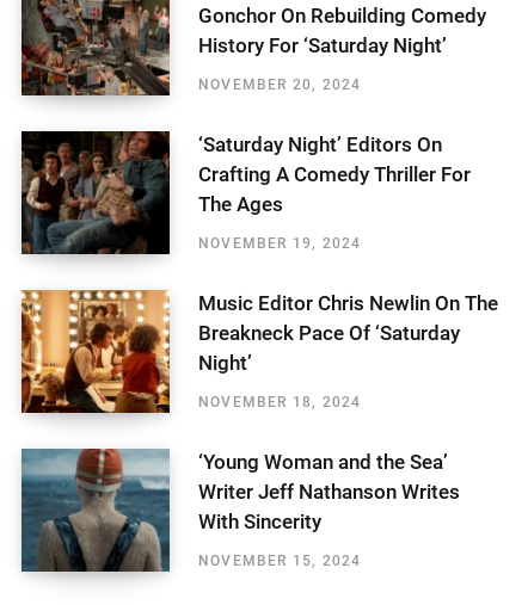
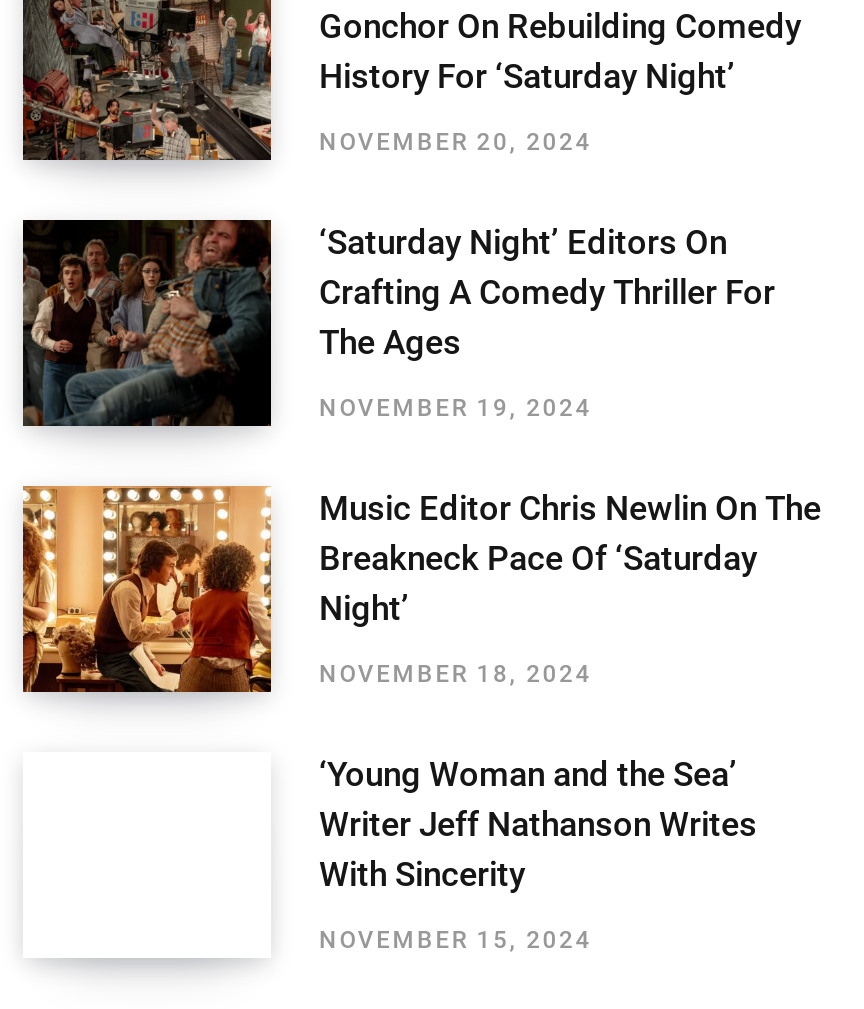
[20,447,171,573] [image] -> none

